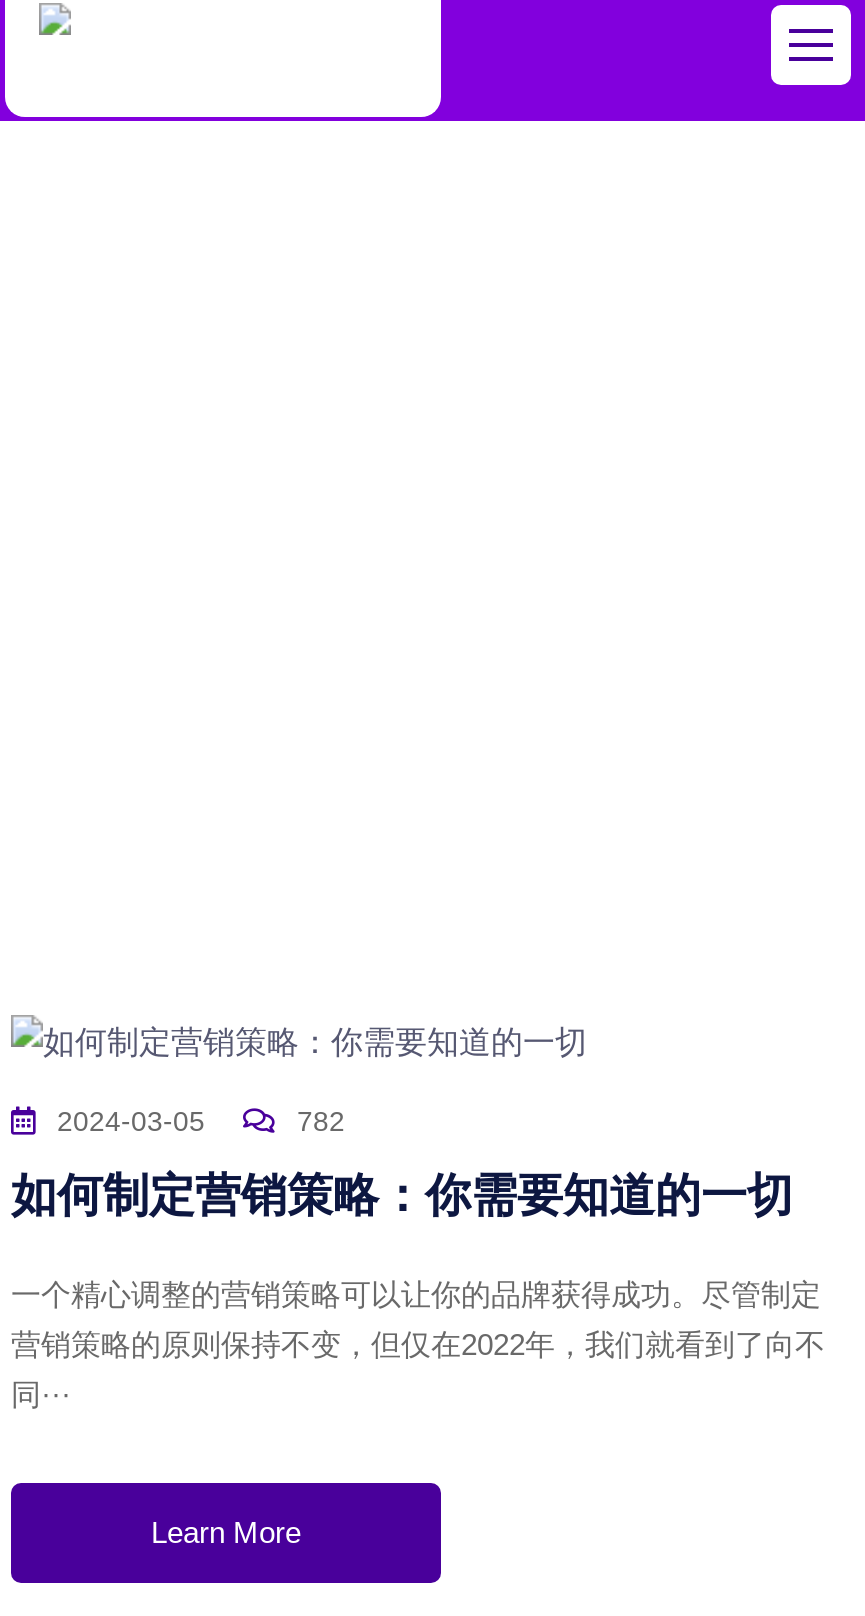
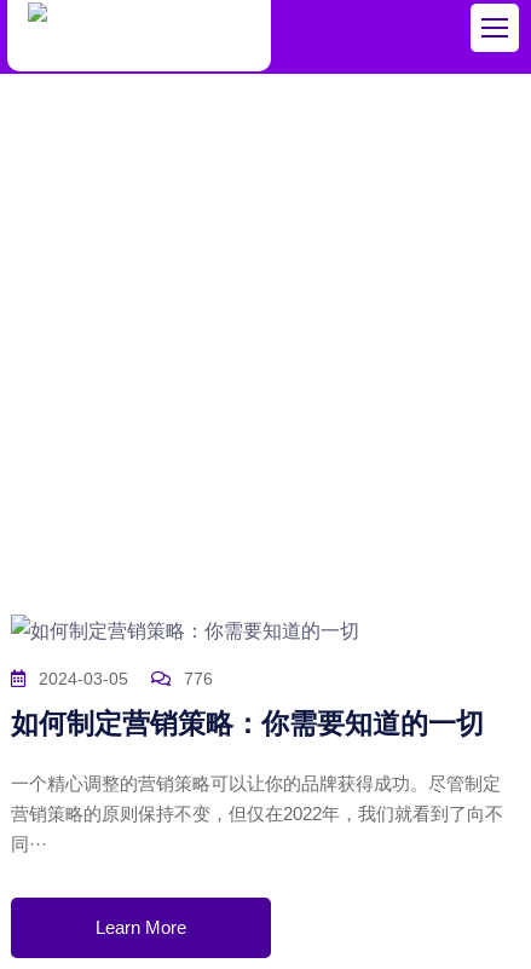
[289,1106,345,1138] 782 -> [179,669,213,689] 776

